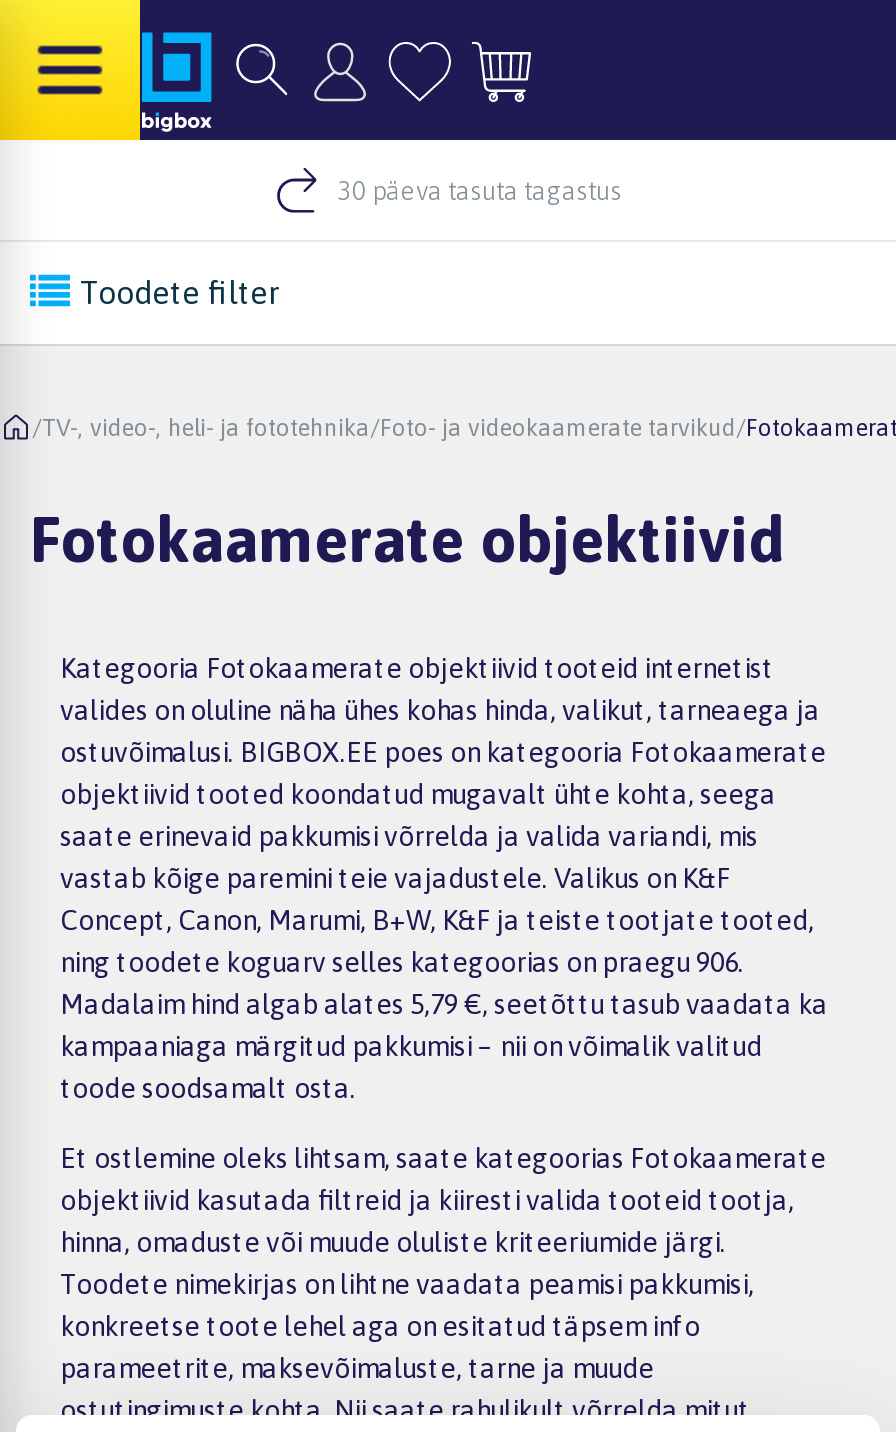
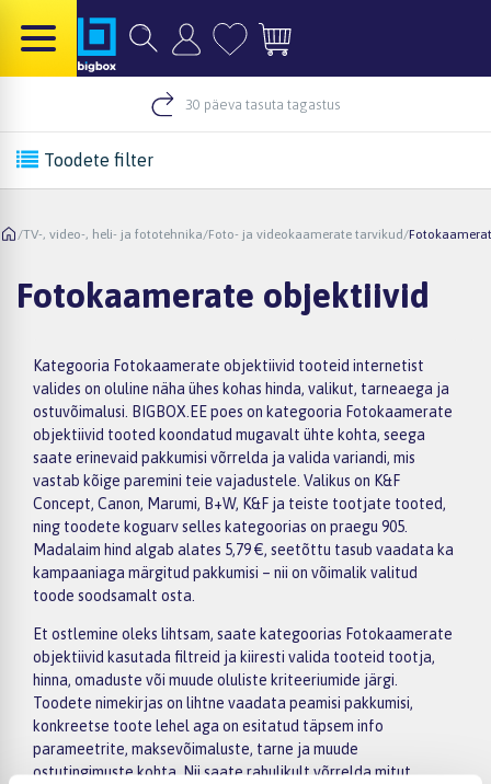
[60,946,744,978] ning toodete koguarv selles kategoorias on praegu 906. -> [33,518,408,535] ning toodete koguarv selles kategoorias on praegu 905.

